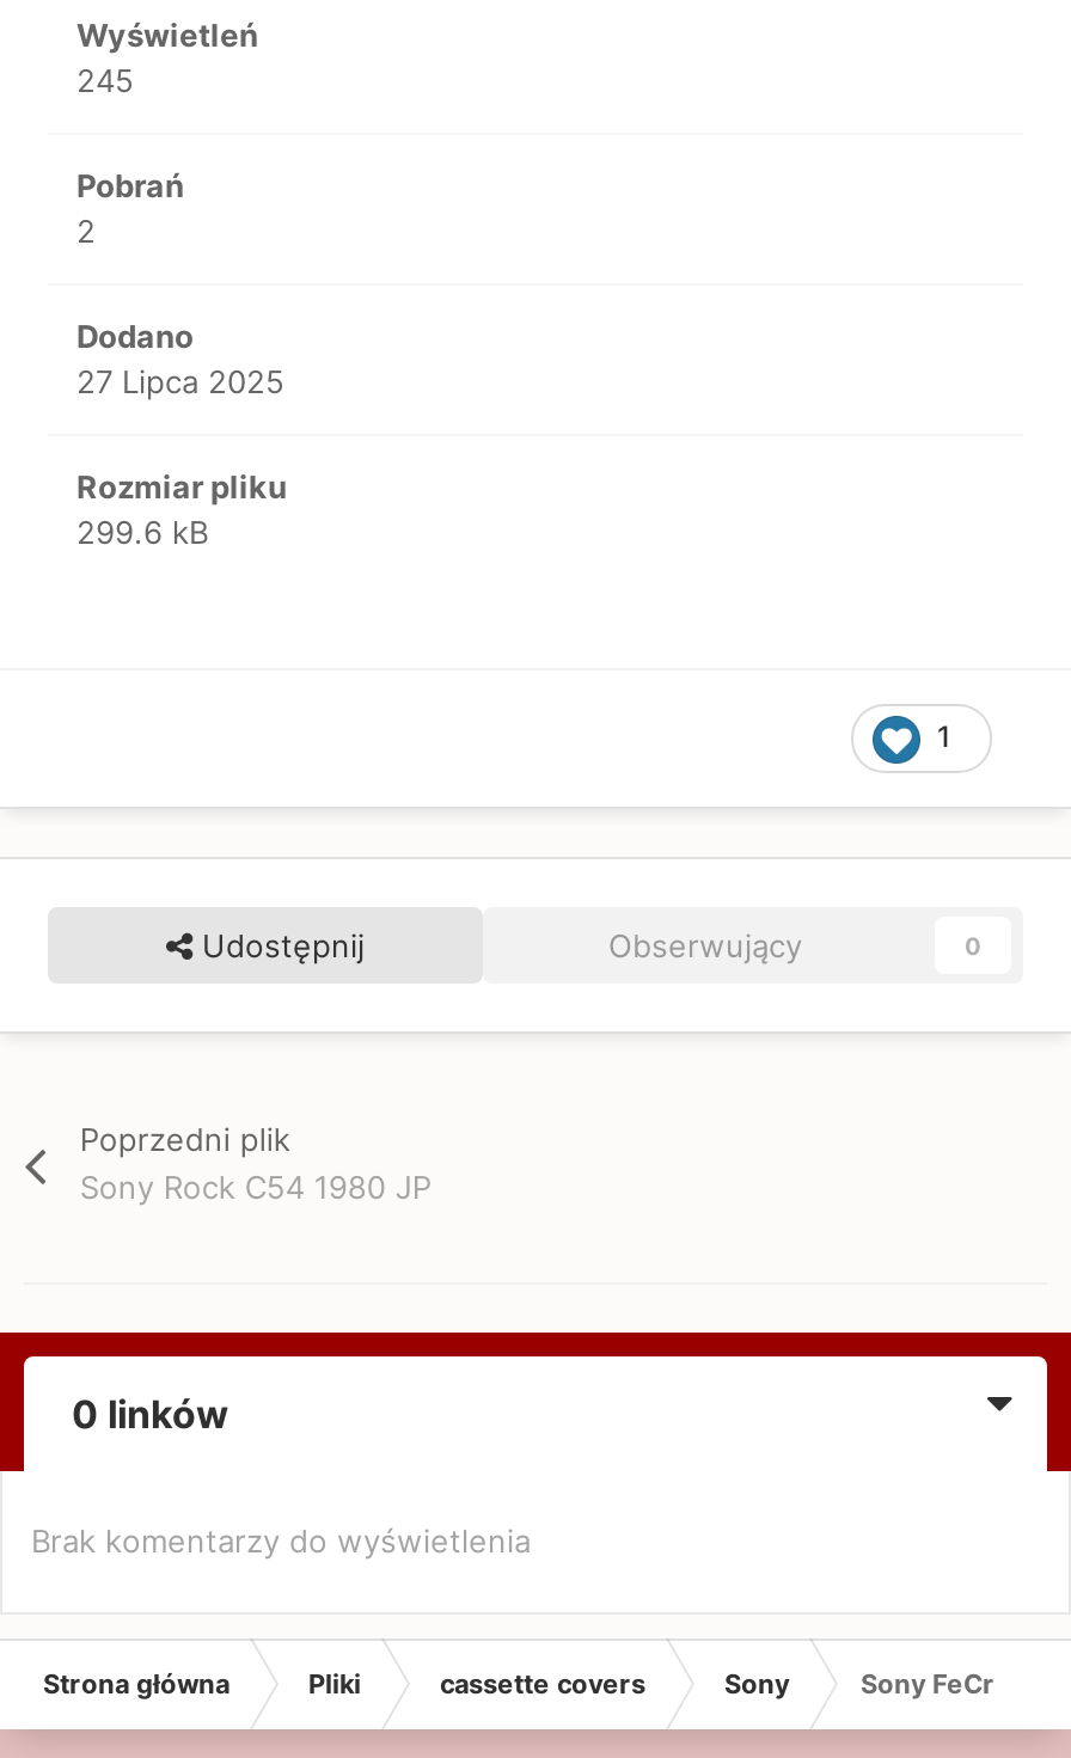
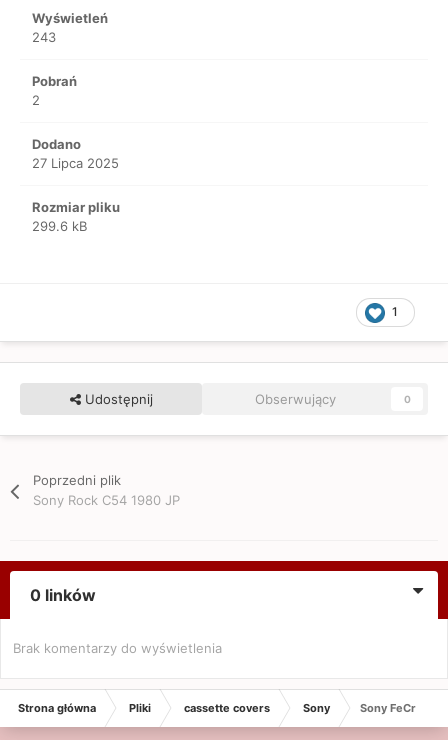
[76,62,134,100] 245 -> [32,29,56,45] 243

